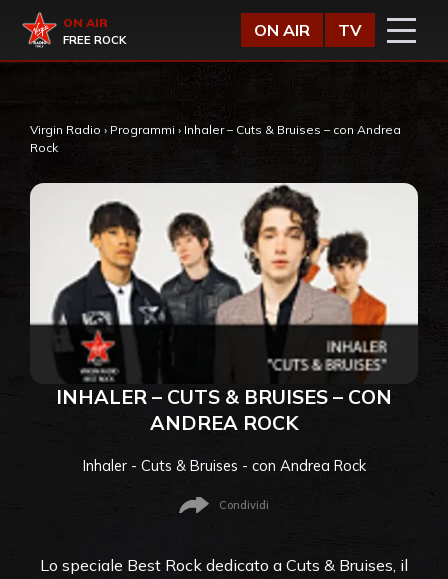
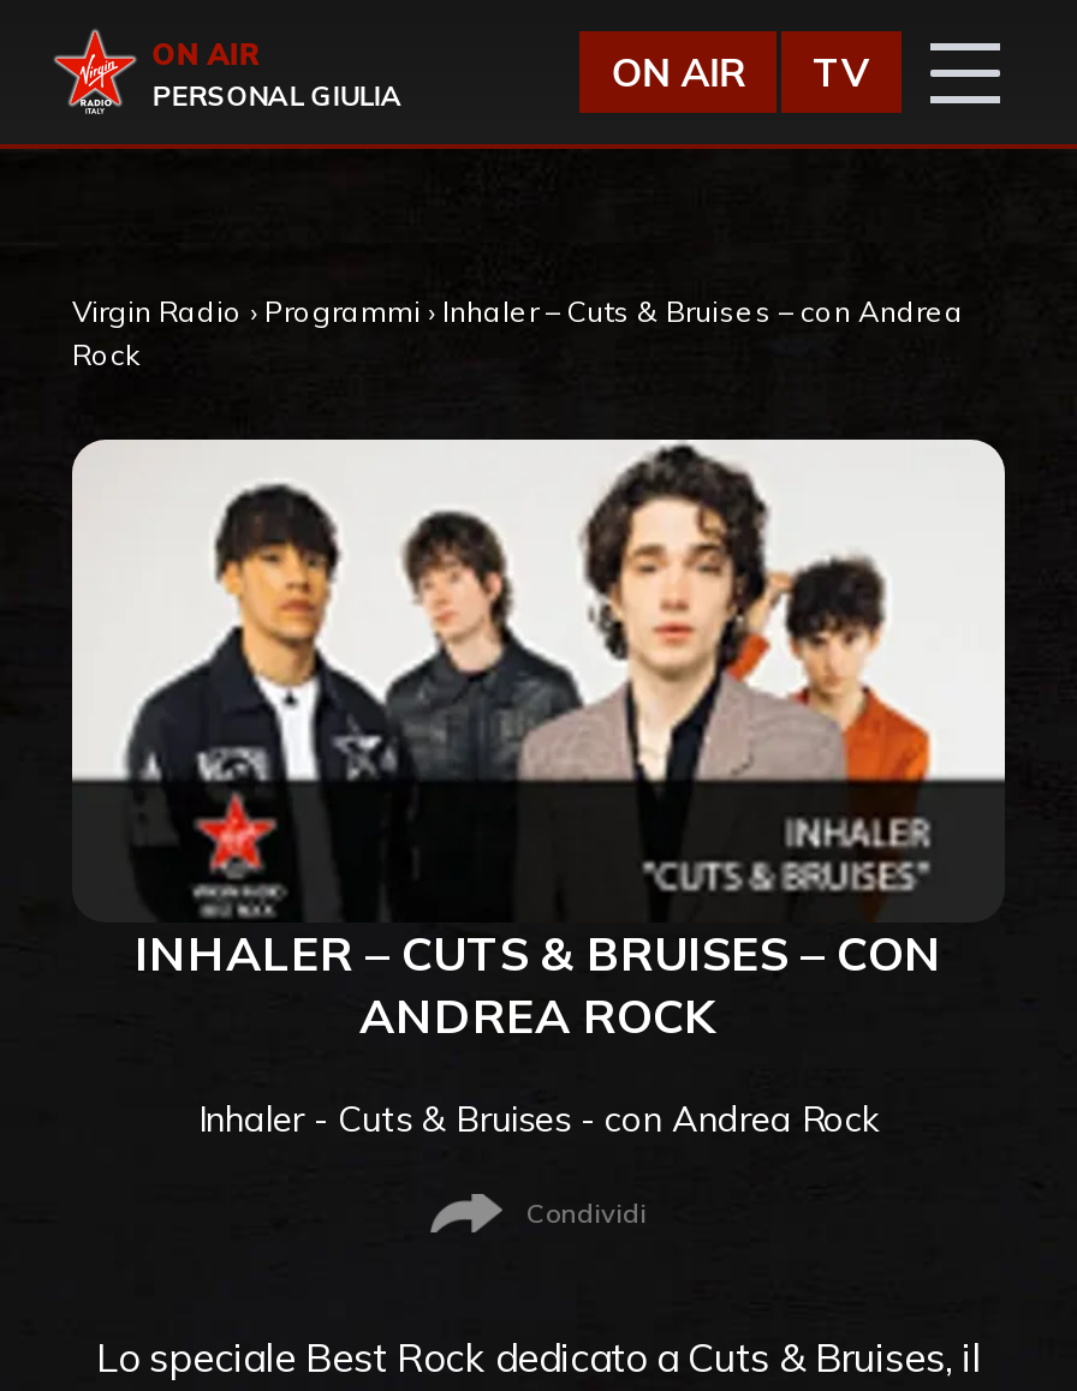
[63,33,126,47] FREE ROCK -> [152,80,402,113] PERSONAL GIULIA

